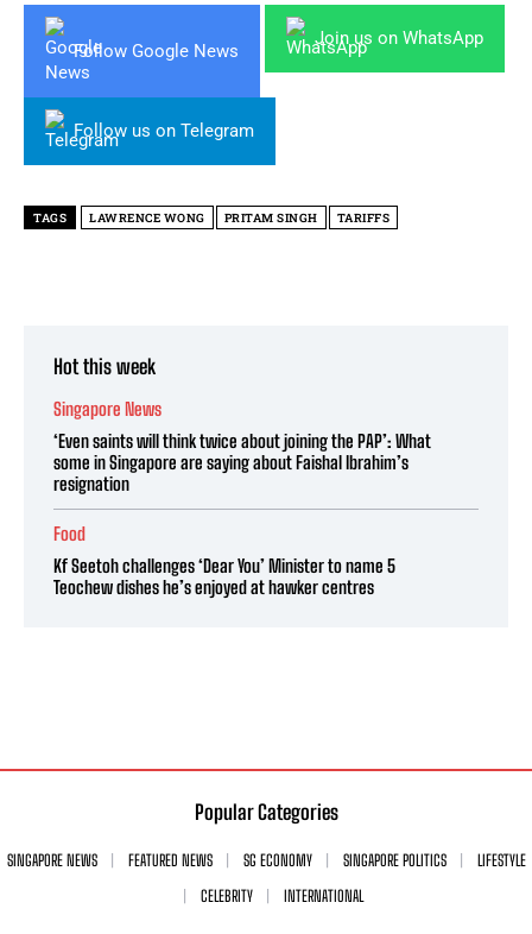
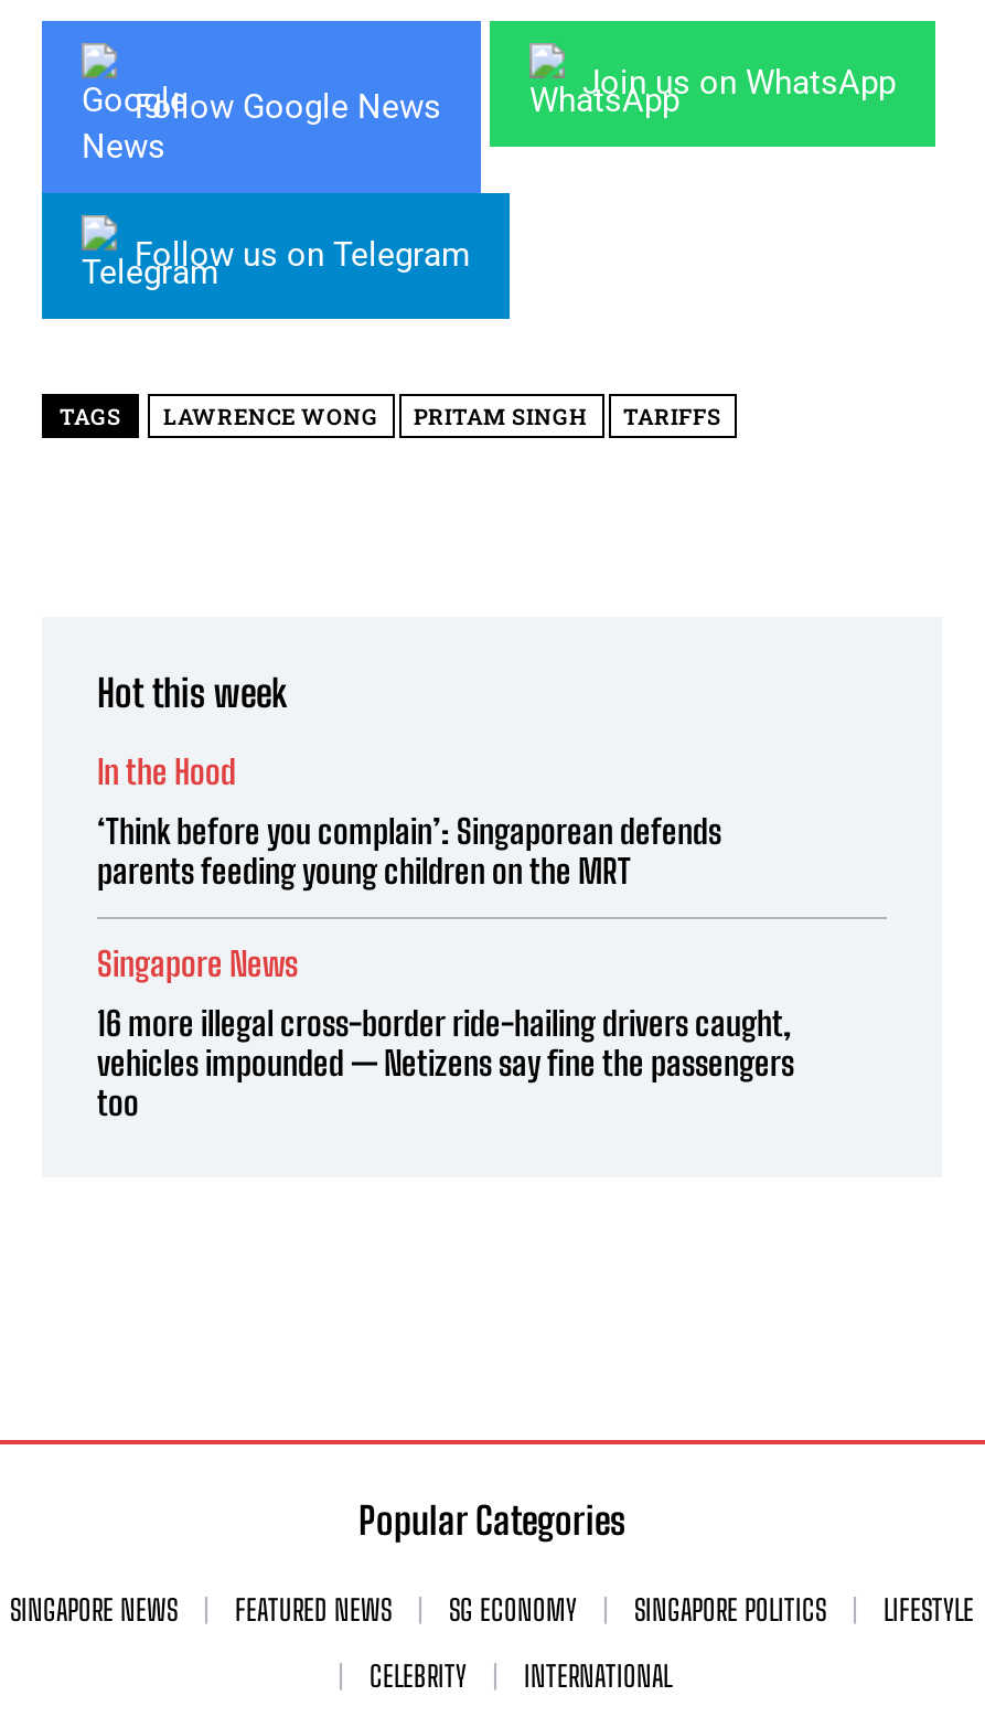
none -> [97,752,721,891] In the Hood | ‘Think before you complain’: Singaporean defends | parents feeding young children on the MRT
moved [53,399,161,420] -> [97,944,298,984]: Singapore News
[53,431,431,598] ‘Even saints will think twice about joining the PAP’: What | some in Singapore are saying about Faishal Ibrahim’s | resignation | Food | Kf Seetoh challenges ‘Dear You’ Minister to name 5 | Teochew dishes he’s enjoyed at hawker centres -> [97,1004,794,1123] 16 more illegal cross-border ride-hailing drivers caught, | vehicles impounded — Netizens say fine the passengers | too

